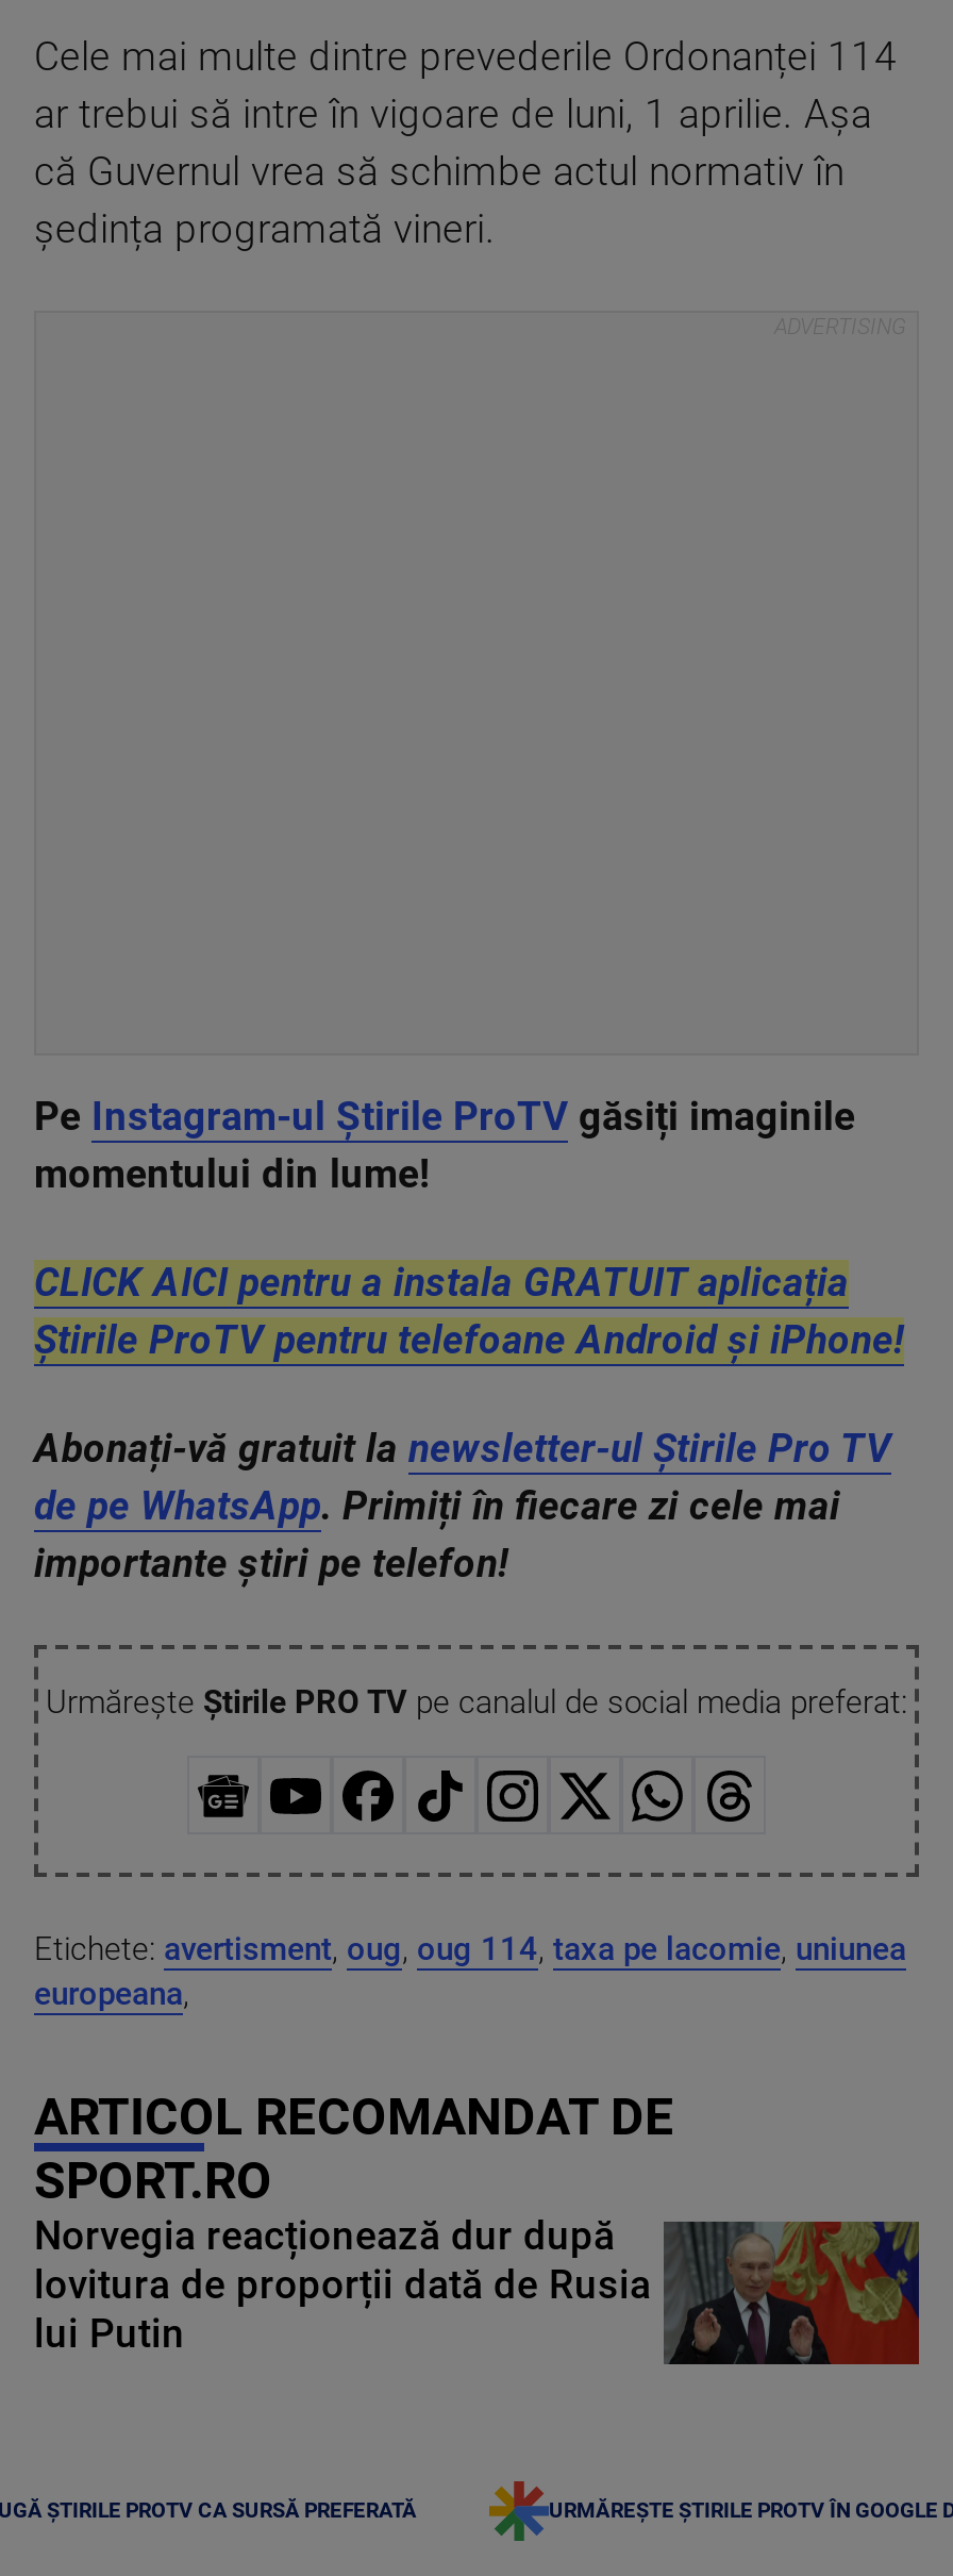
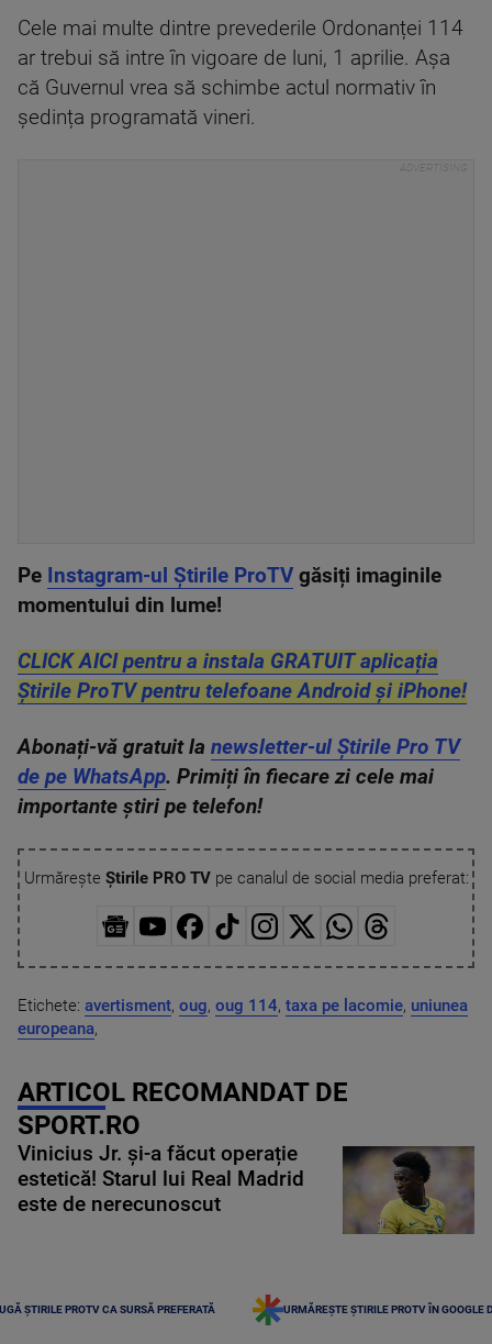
[34,2213,921,2366] [image] | Norvegia reacționează dur după | lovitura de proporții dată de Rusia | lui Putin -> [18,1142,476,1235] [image] | Vinicius Jr. și-a făcut operație | estetică! Starul lui Real Madrid | este de nerecunoscut

